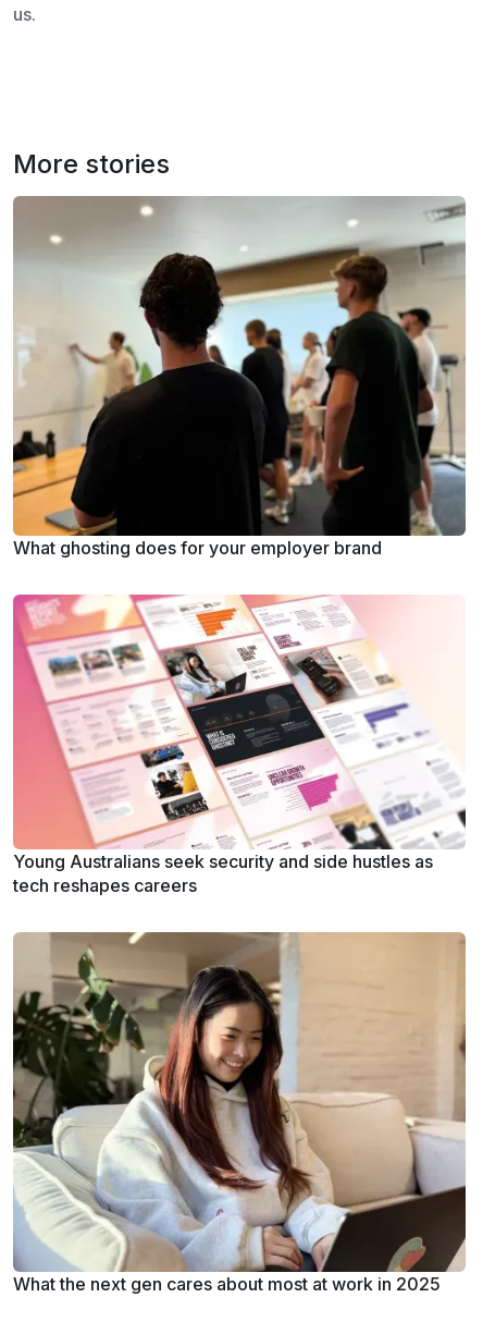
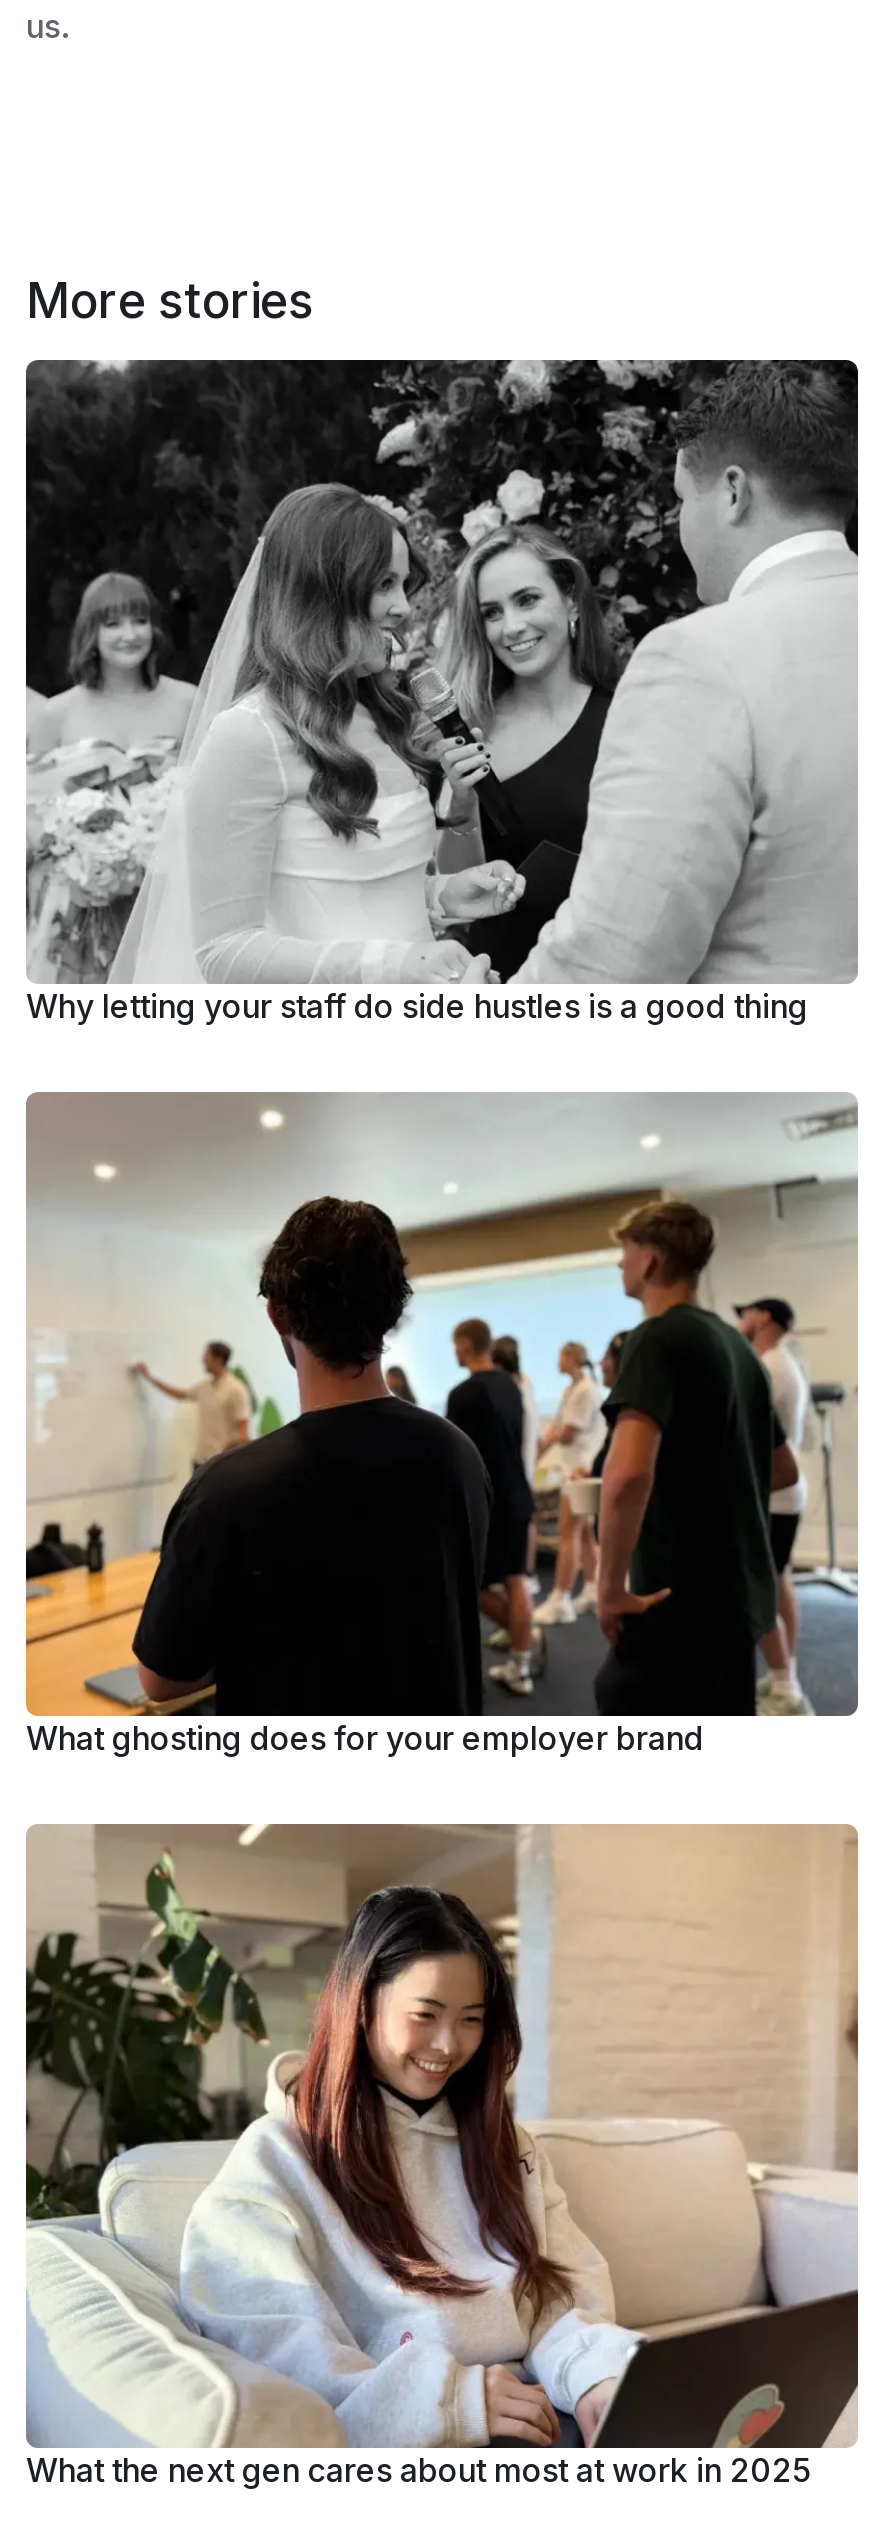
none -> [24,358,860,1026] [image] | Why letting your staff do side hustles is a good thing
moved [11,195,468,559] -> [22,1090,862,1758]: [image] | What ghosting does for your employer brand
[13,593,466,896] [image] | Young Australians seek security and side hustles as | tech reshapes careers -> none

